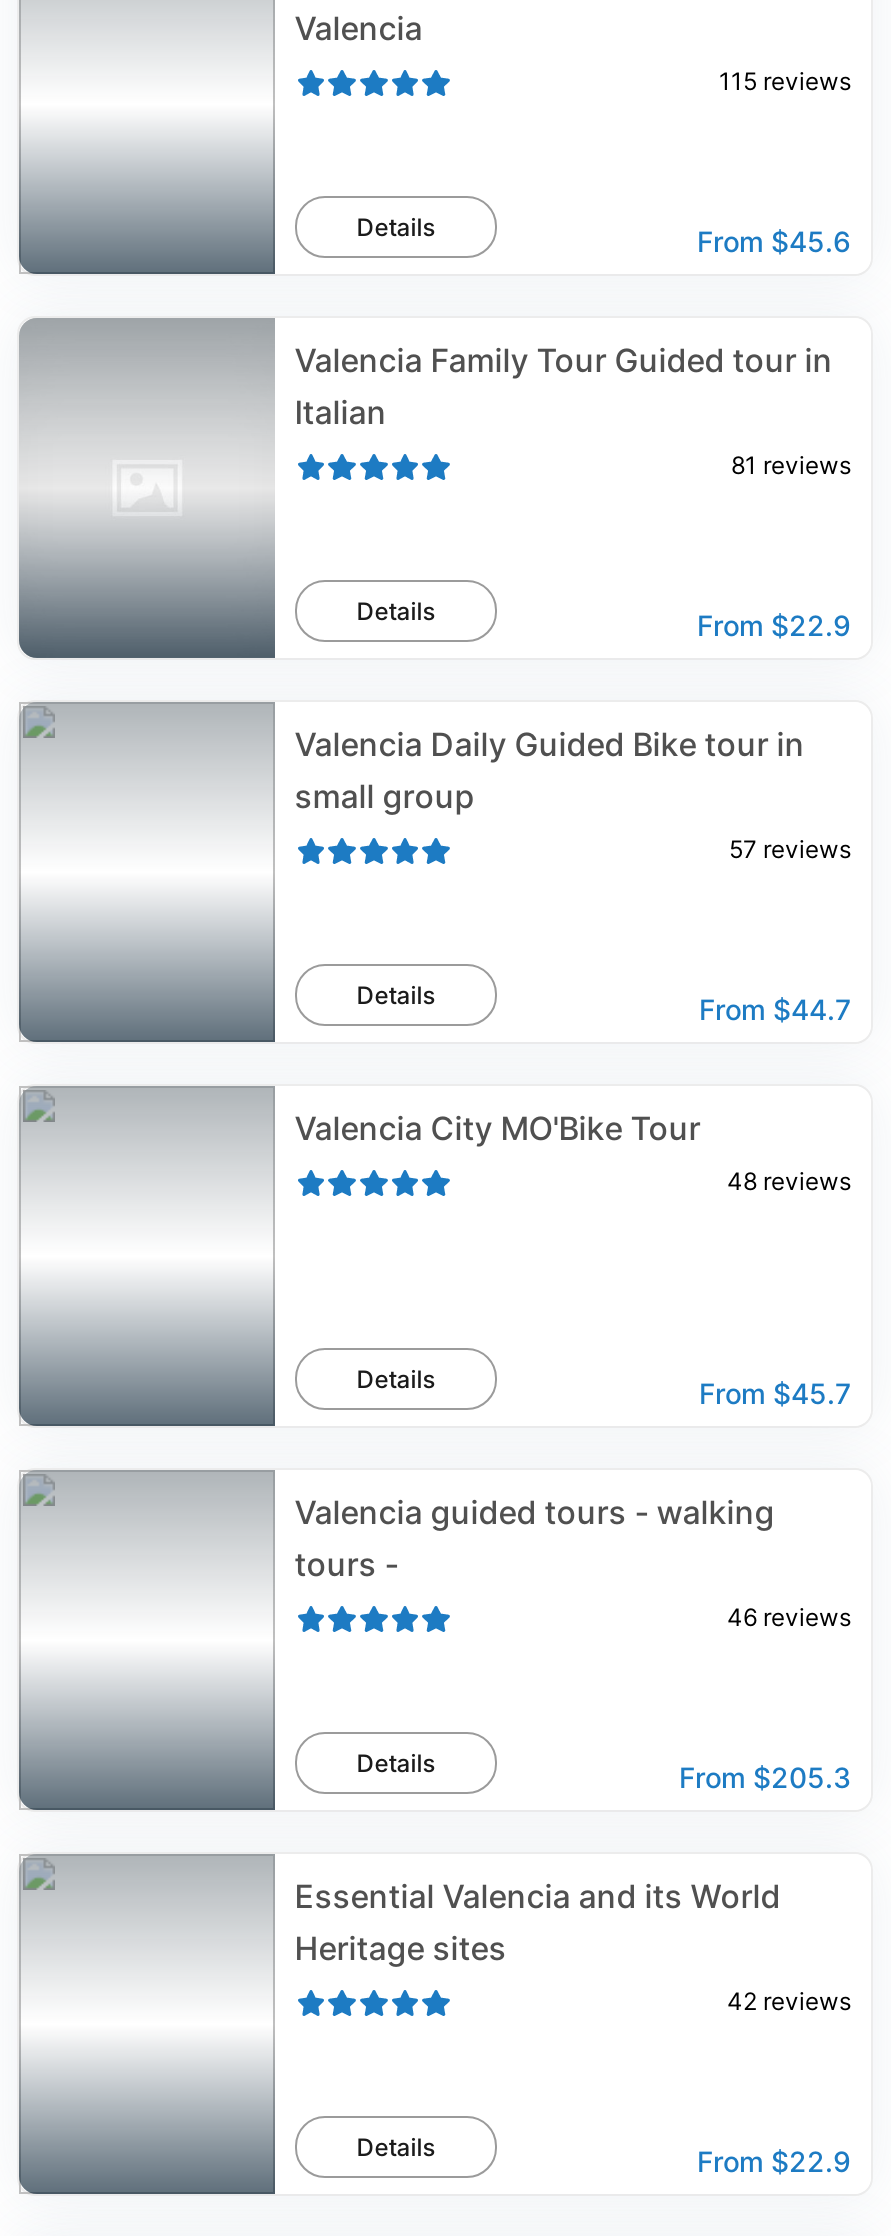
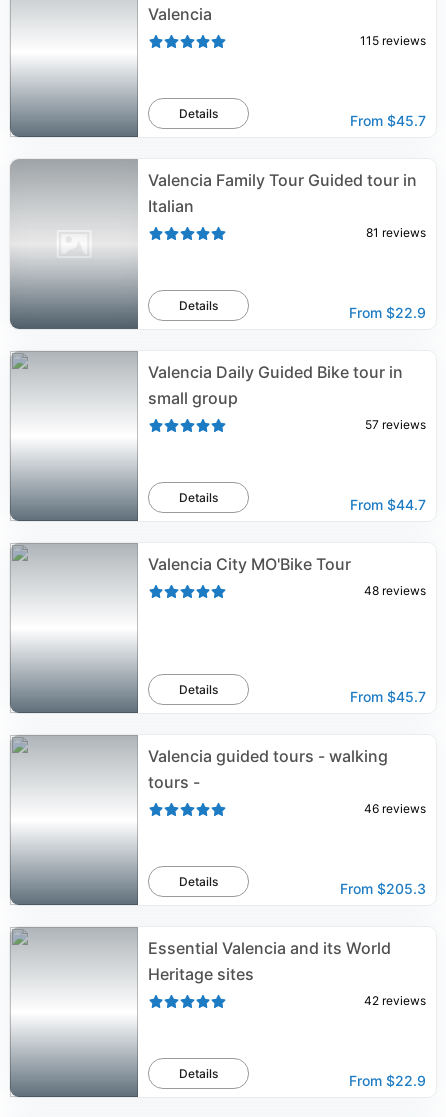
[697,224,851,258] From $45.6 -> [350,112,426,129] From $45.7

